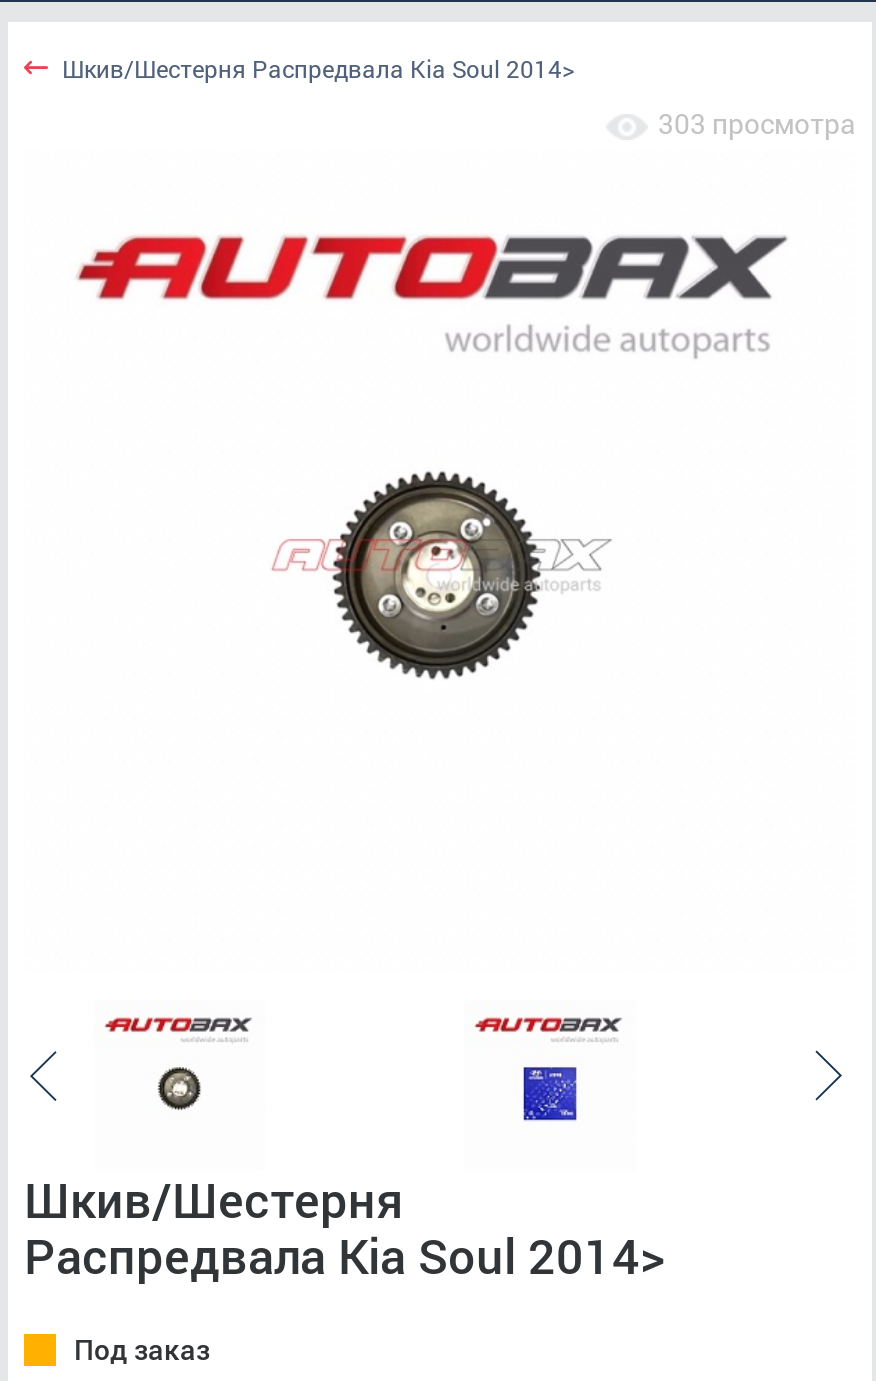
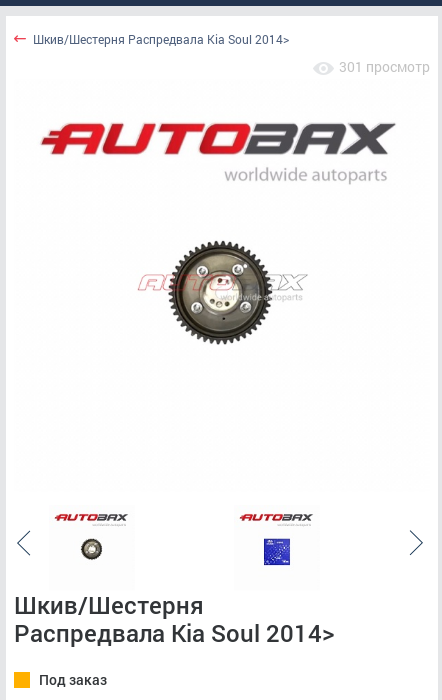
[658,104,856,142] 303 просмотра -> [339,57,430,76] 301 просмотр

